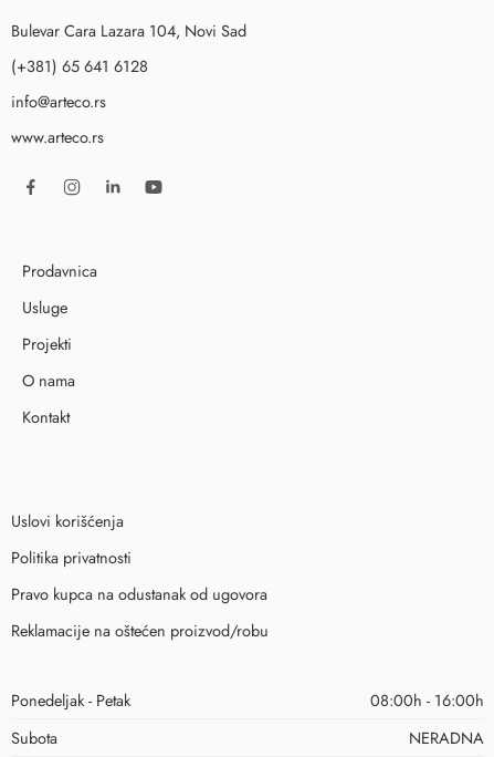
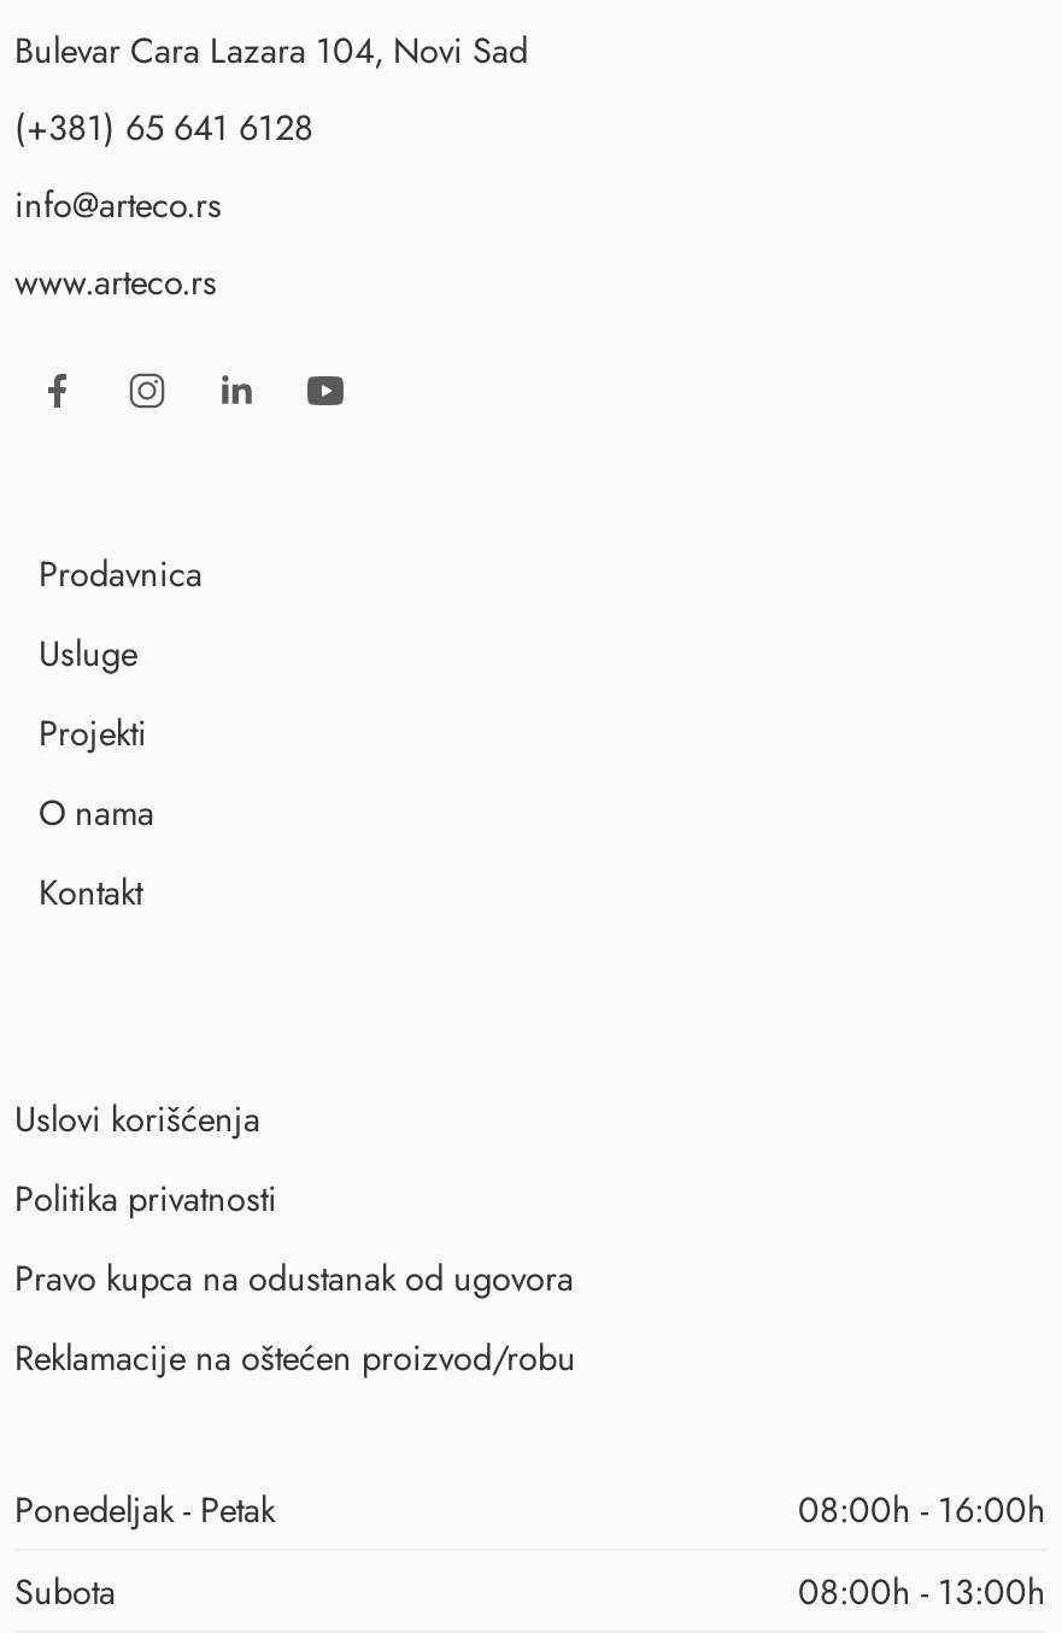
[409,726,484,749] NERADNA -> [798,1565,1046,1616] 08:00h - 13:00h

